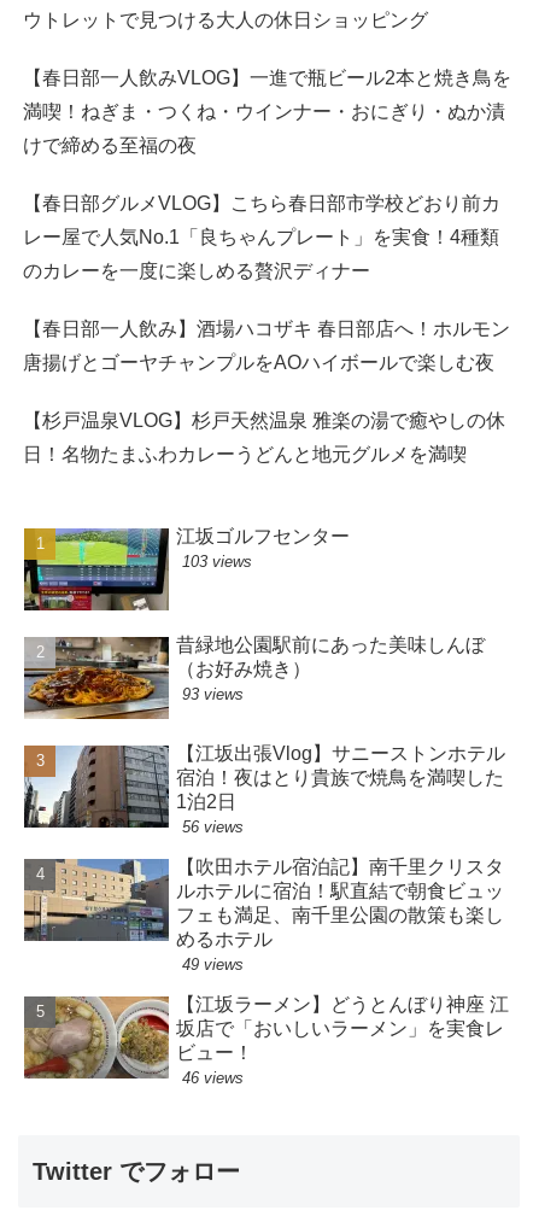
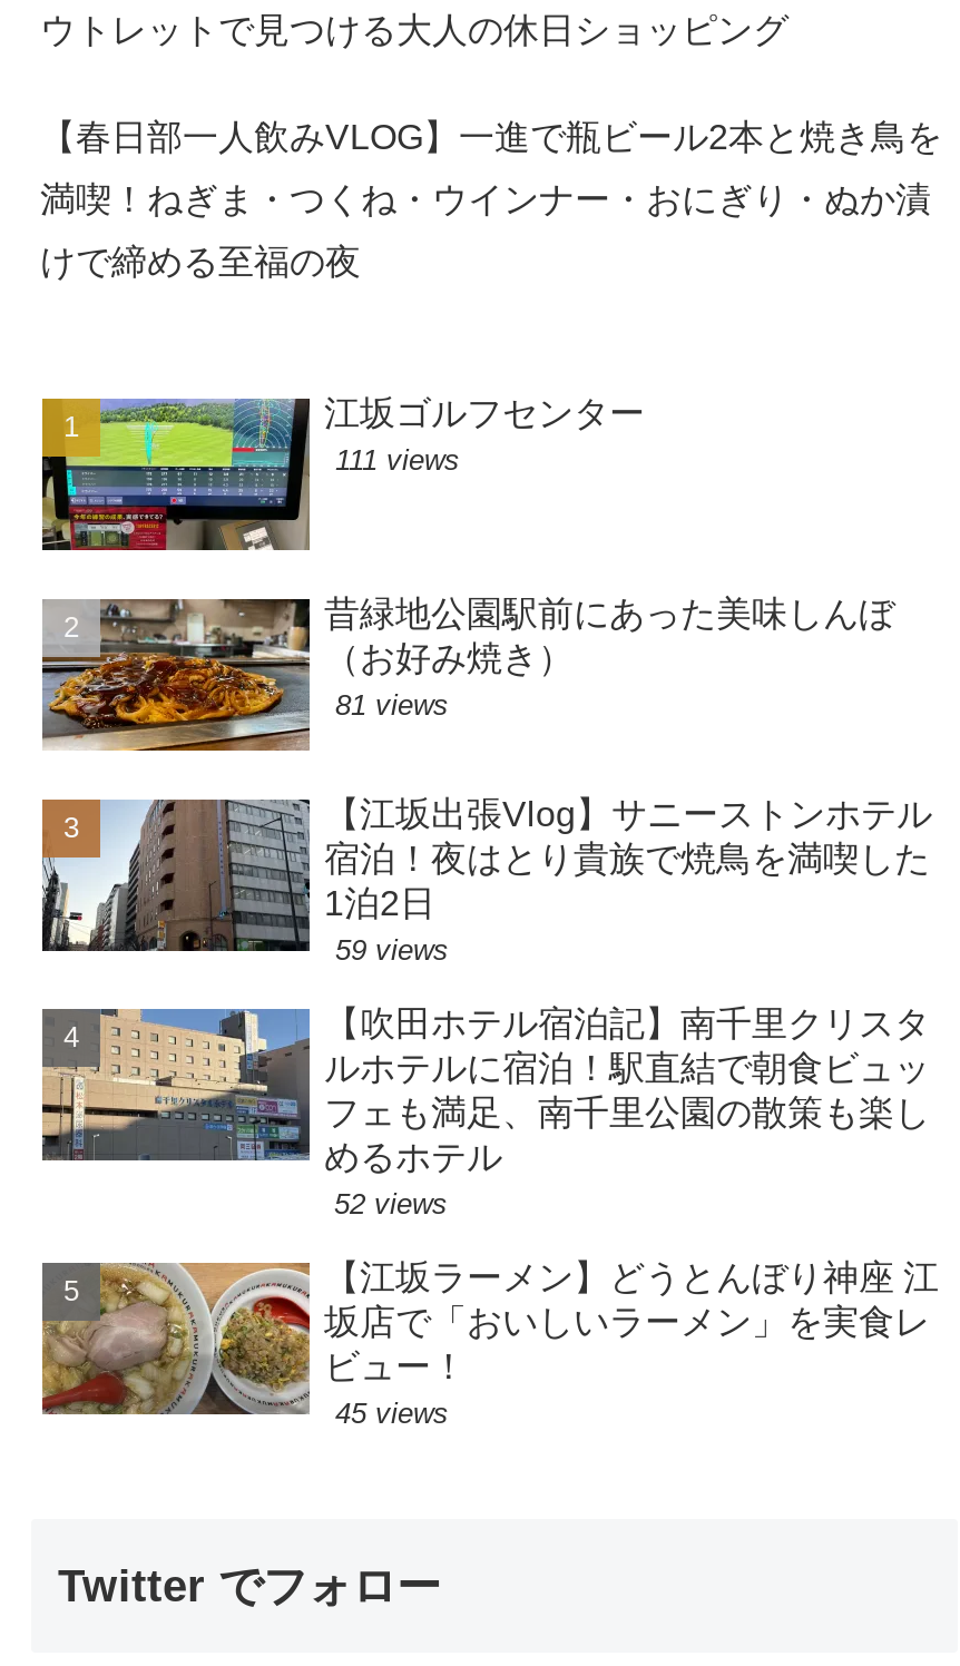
[23,193,510,464] 【春日部グルメVLOG】こちら春日部市学校どおり前カ | レー屋で人気No.1「良ちゃんプレート」を実食！4種類 | のカレーを一度に楽しめる贅沢ディナー | 【春日部一人飲み】酒場ハコザキ 春日部店へ！ホルモン | 唐揚げとゴーヤチャンプルをAOハイボールで楽しむ夜 | 【杉戸温泉VLOG】杉戸天然温泉 雅楽の湯で癒やしの休 | 日！名物たまふわカレーうどんと地元グルメを満喫 -> none
[183,552,253,570] 103 views -> [335,443,460,476] 111 views
[183,685,244,703] 93 views -> [335,688,449,721] 81 views
[183,818,244,836] 56 views -> [335,933,449,966] 59 views
[182,955,244,973] 49 views -> [334,1186,448,1220] 52 views
[183,1068,244,1087] 46 views -> [335,1396,449,1429] 45 views

